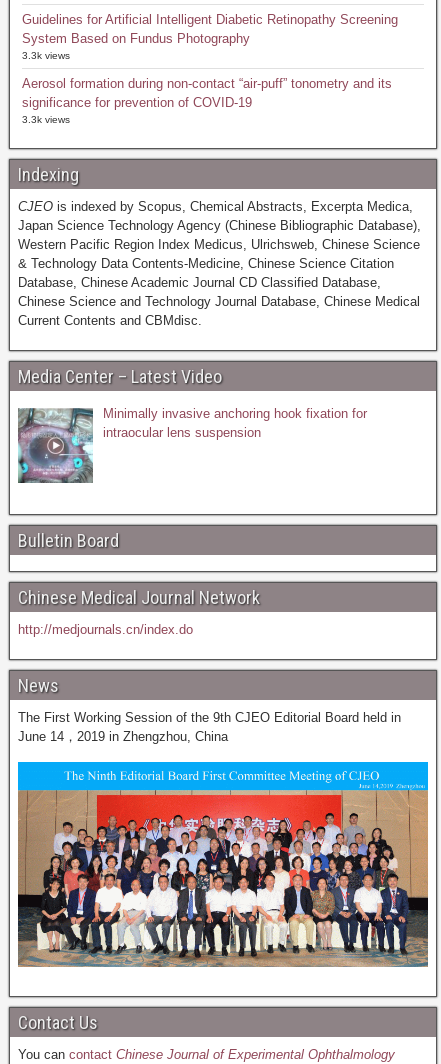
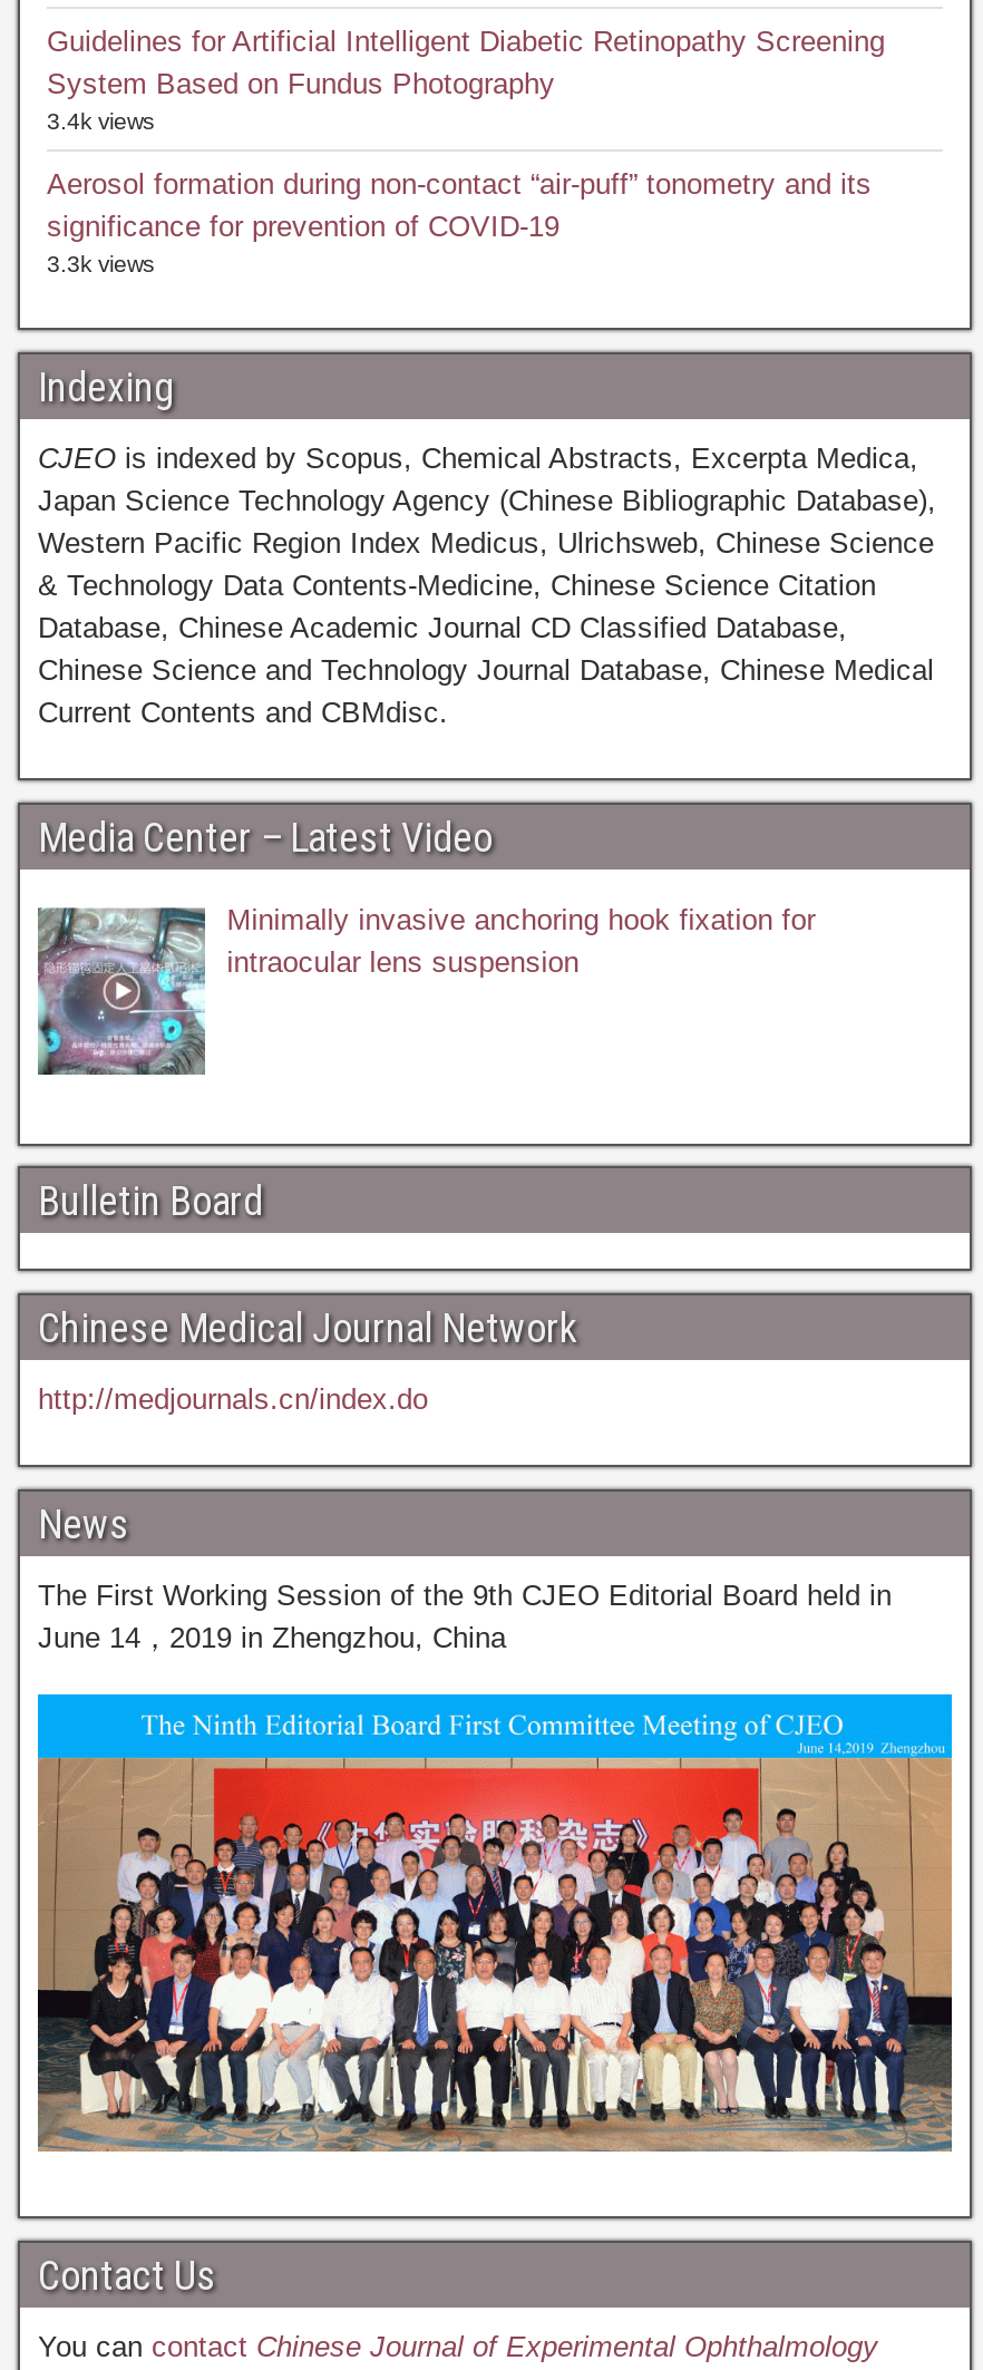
[22,50,70,61] 3.3k views -> [47,109,154,134] 3.4k views

